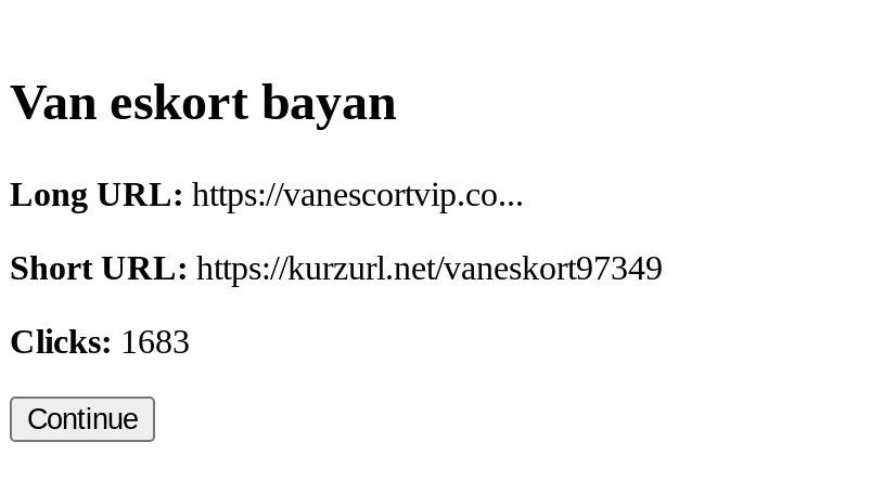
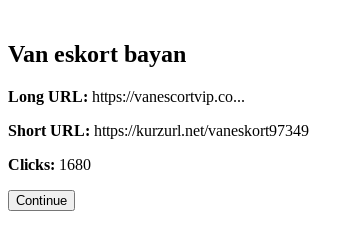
[10,322,190,359] Clicks: 1683 -> [8,156,91,173] Clicks: 1680

